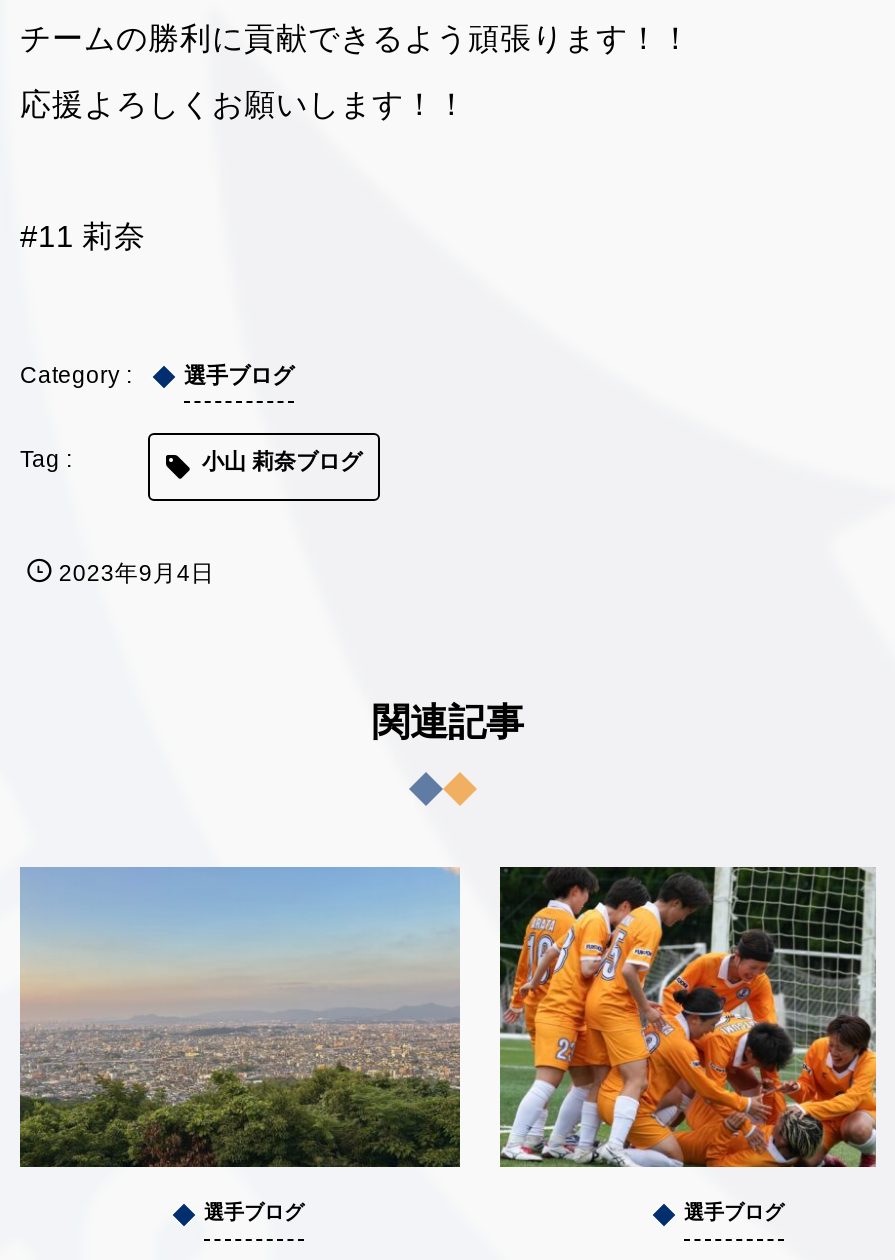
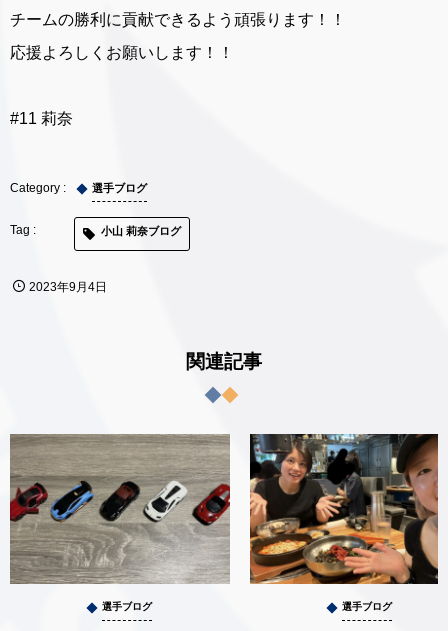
[18,867,460,1169] [image] -> [9,433,230,585] [image]
[498,865,878,1169] [image] -> [249,433,439,585] [image]

